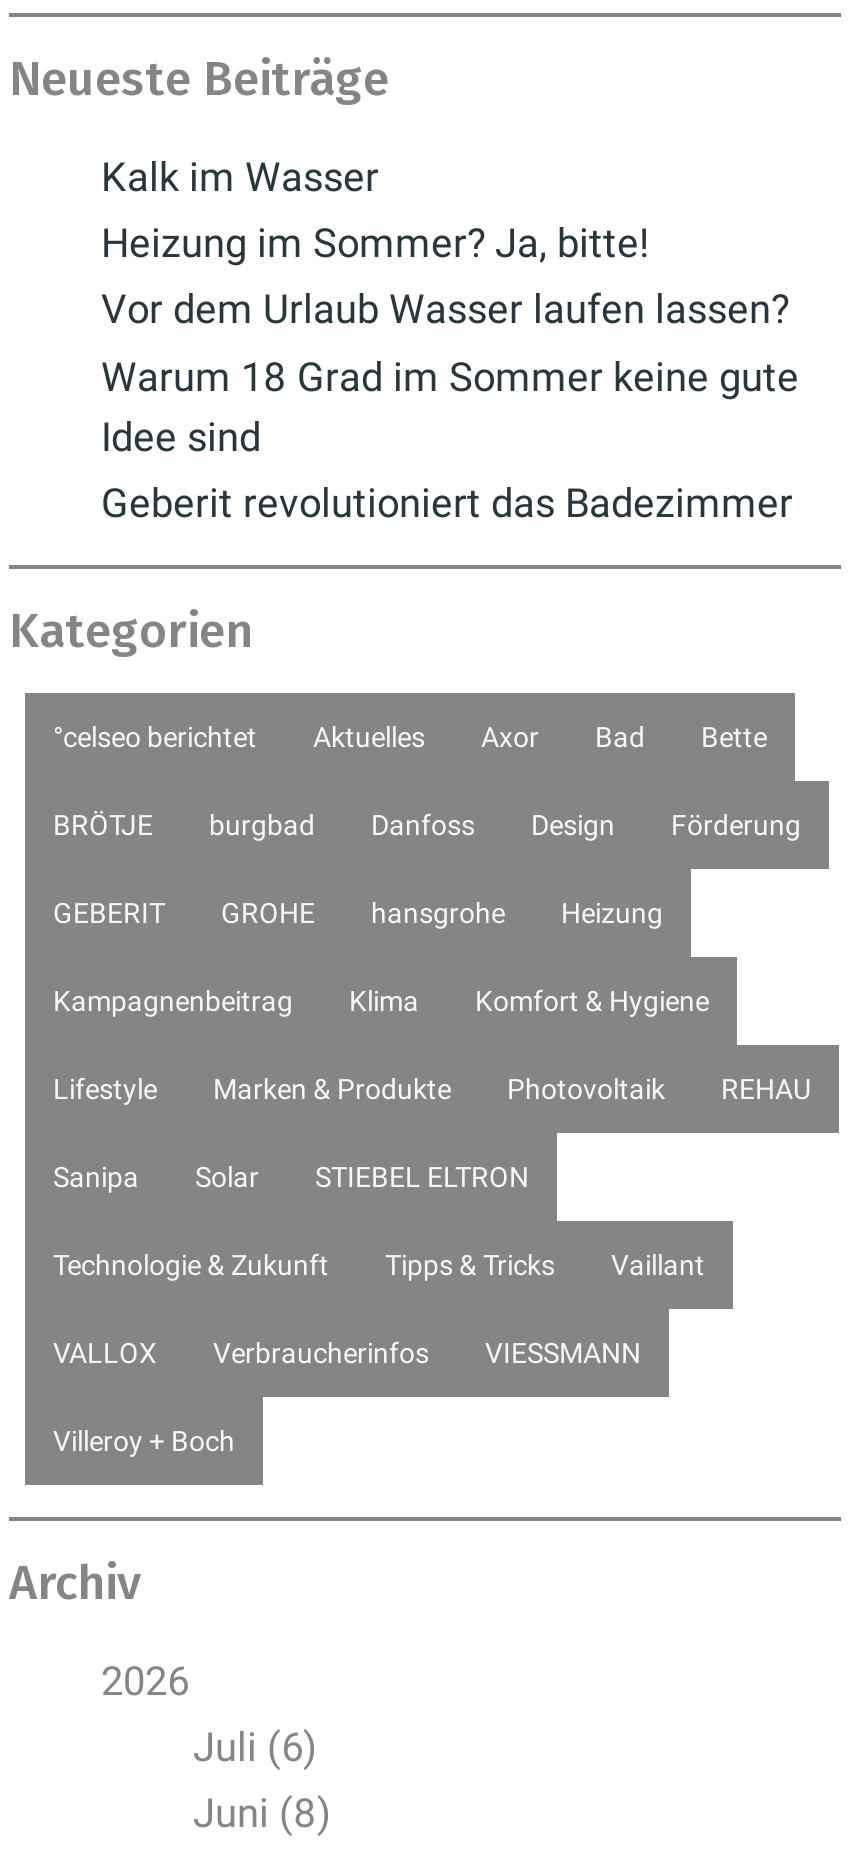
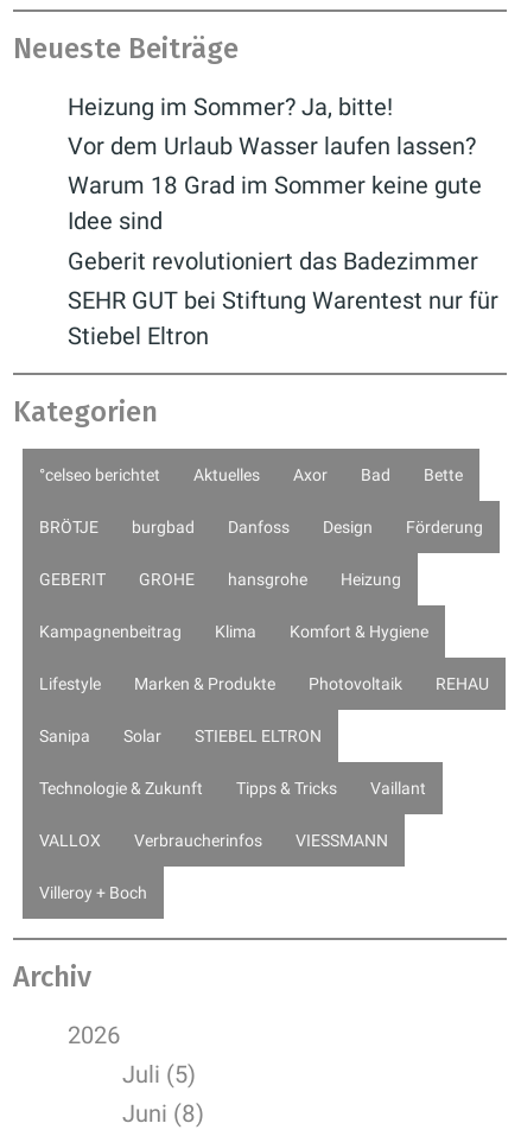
[101,153,379,201] Kalk im Wasser -> none
moved [101,219,799,526] -> [68,92,482,275]: Heizung im Sommer? Ja, bitte! | Vor dem Urlaub Wasser laufen lassen? | Warum 18 Grad im Sommer keine gute | Idee sind | Geberit revolutioniert das Badezimmer
none -> [68,286,498,350] SEHR GUT bei Stiftung Warentest nur für | Stiebel Eltron
[193,1723,317,1771] Juli (6) -> [122,1060,196,1089] Juli (5)

